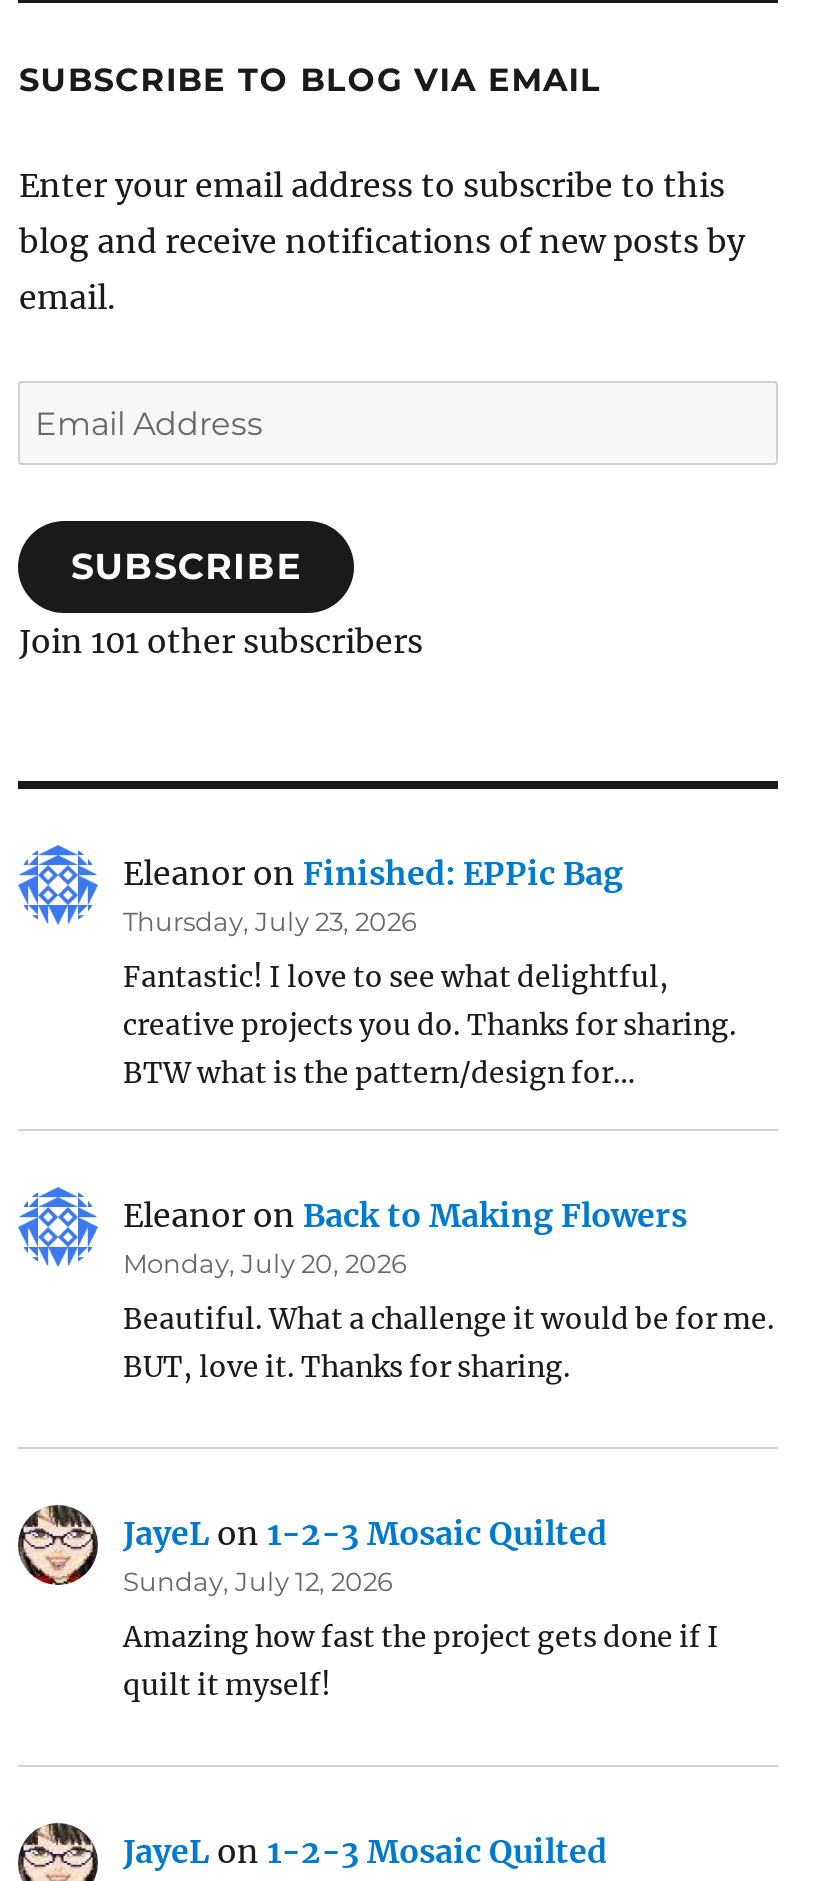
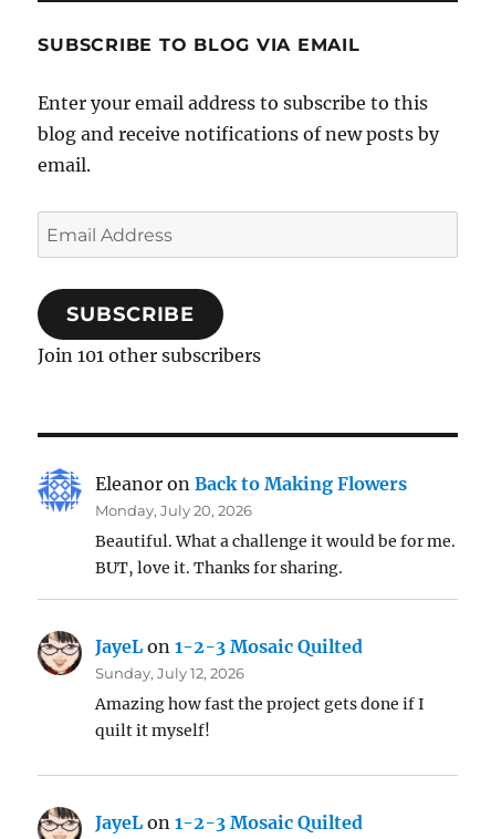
[123,853,737,1091] Eleanor on Finished: EPPic Bag | Thursday, July 23, 2026 | Fantastic! I love to see what delightful, | creative projects you do. Thanks for sharing. | BTW what is the pattern/design for… -> none

